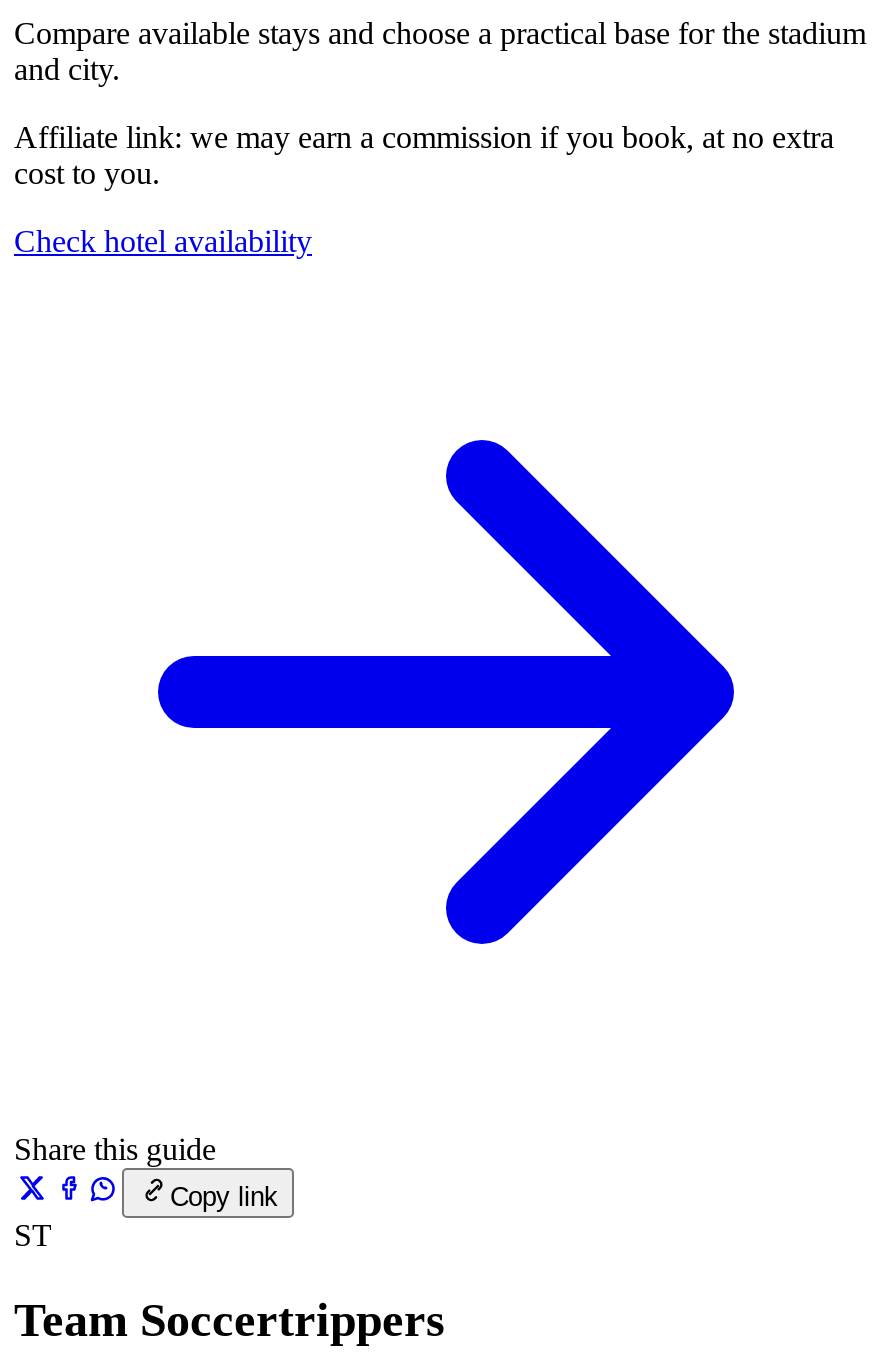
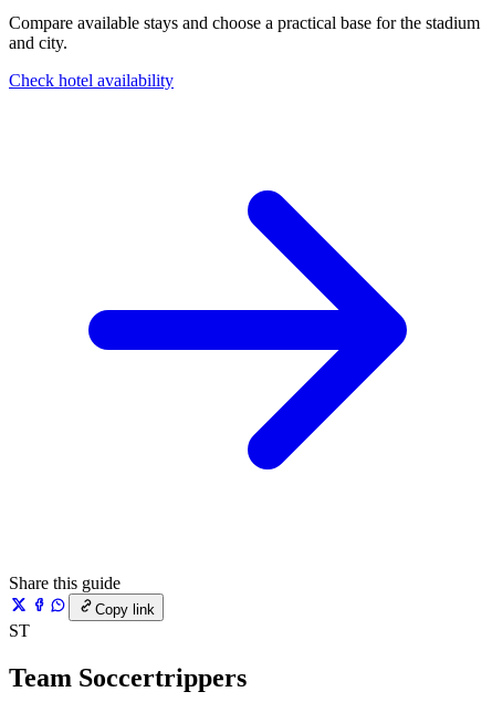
[14,120,834,190] Affiliate link: we may earn a commission if you book, at no extra | cost to you. -> none

